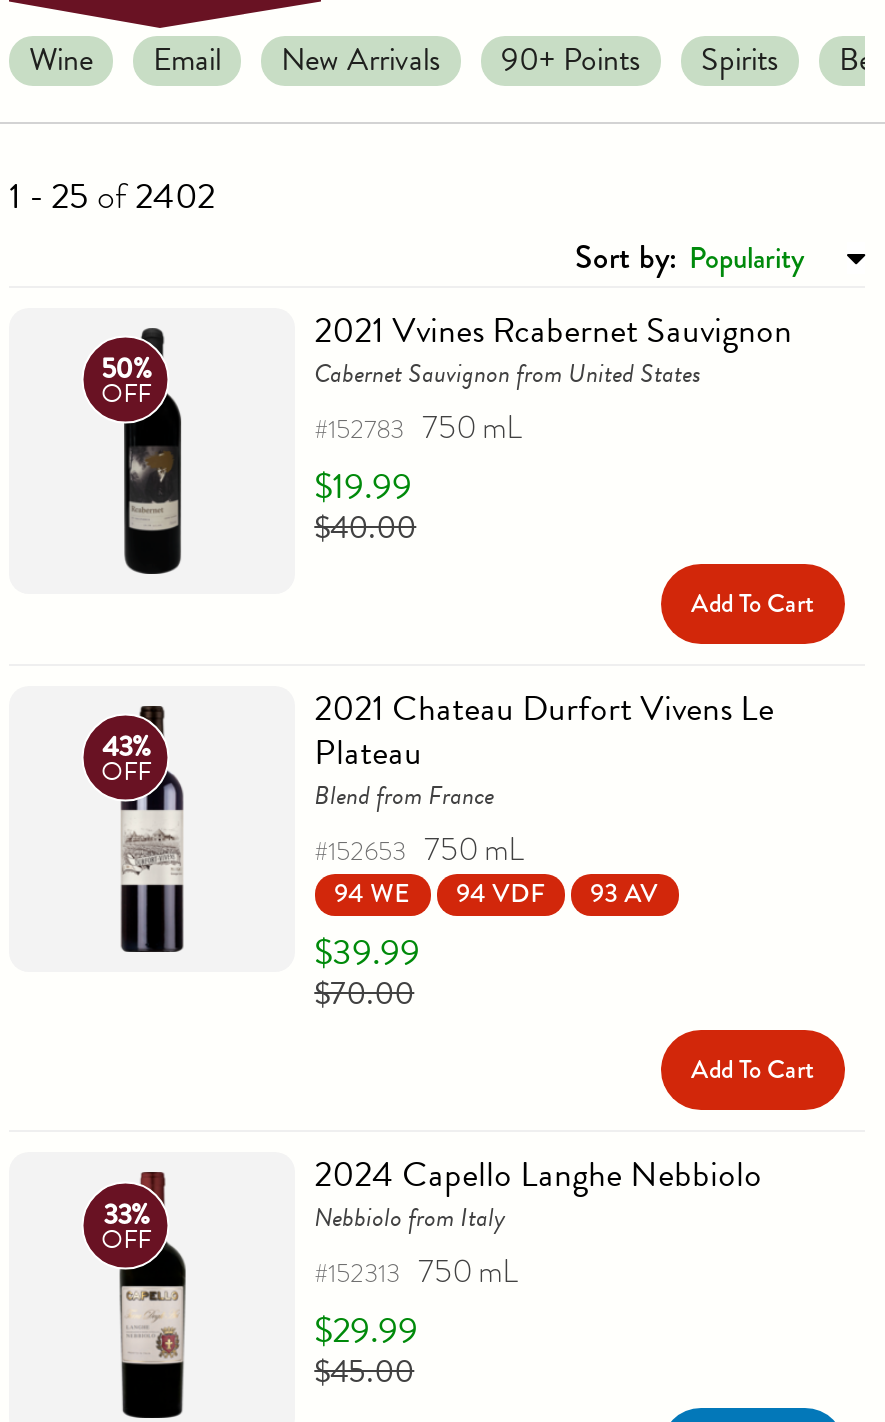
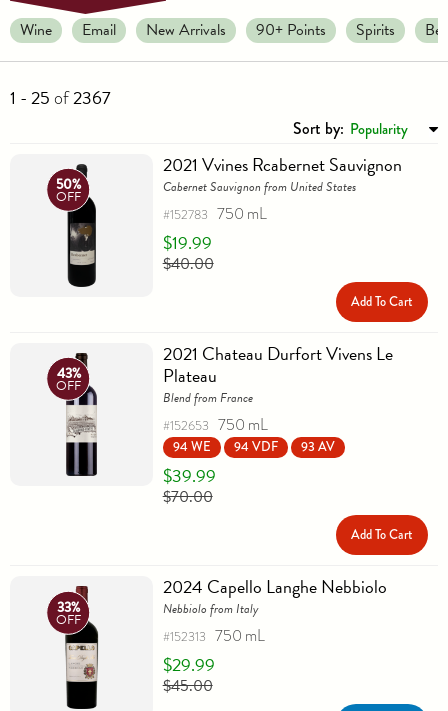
[9,168,215,222] 1 - 25 of2402 -> [10,84,111,111] 1 - 25 of2367

